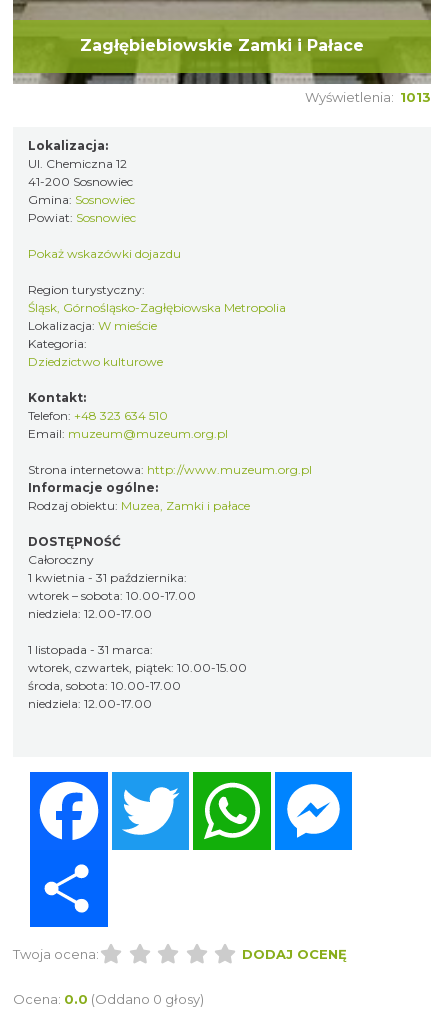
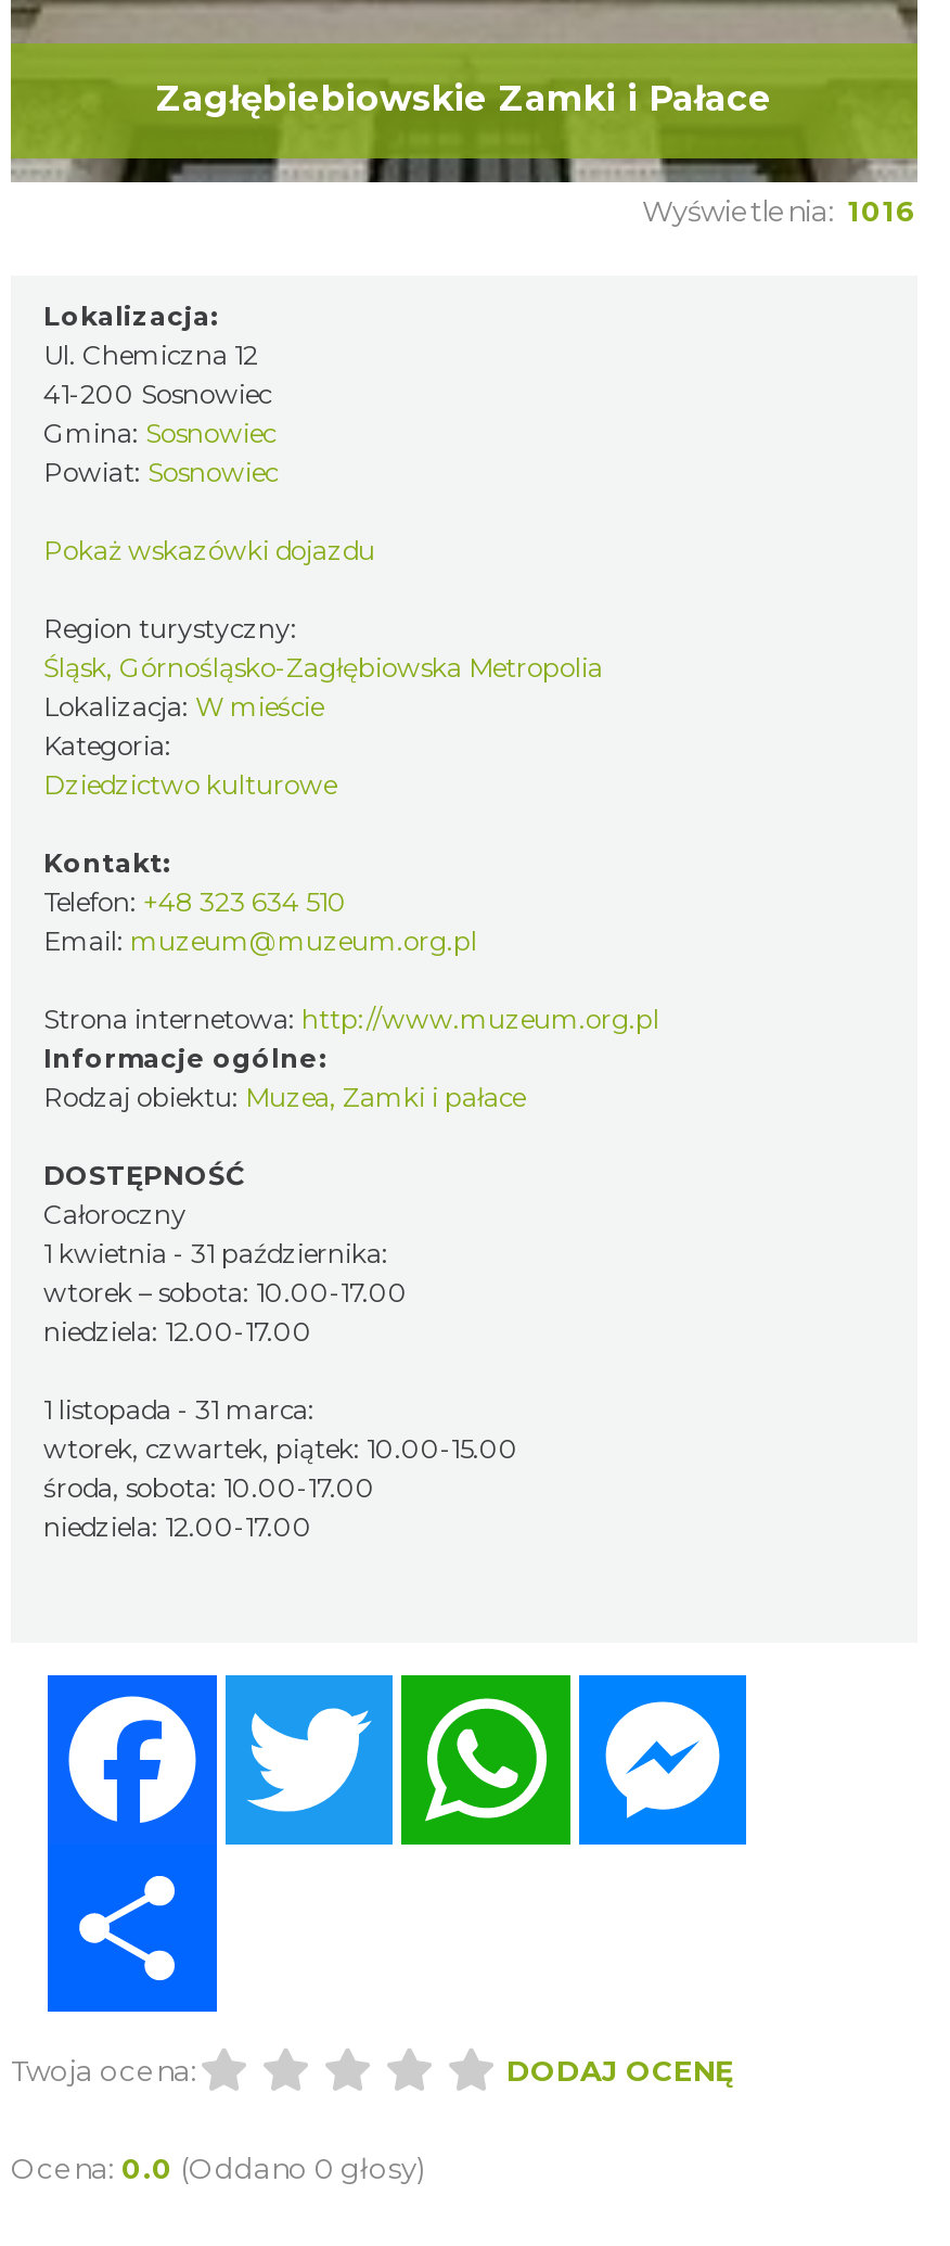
[305,89,431,105] Wyświetlenia: 1013 -> [642,193,917,228] Wyświetlenia: 1016

